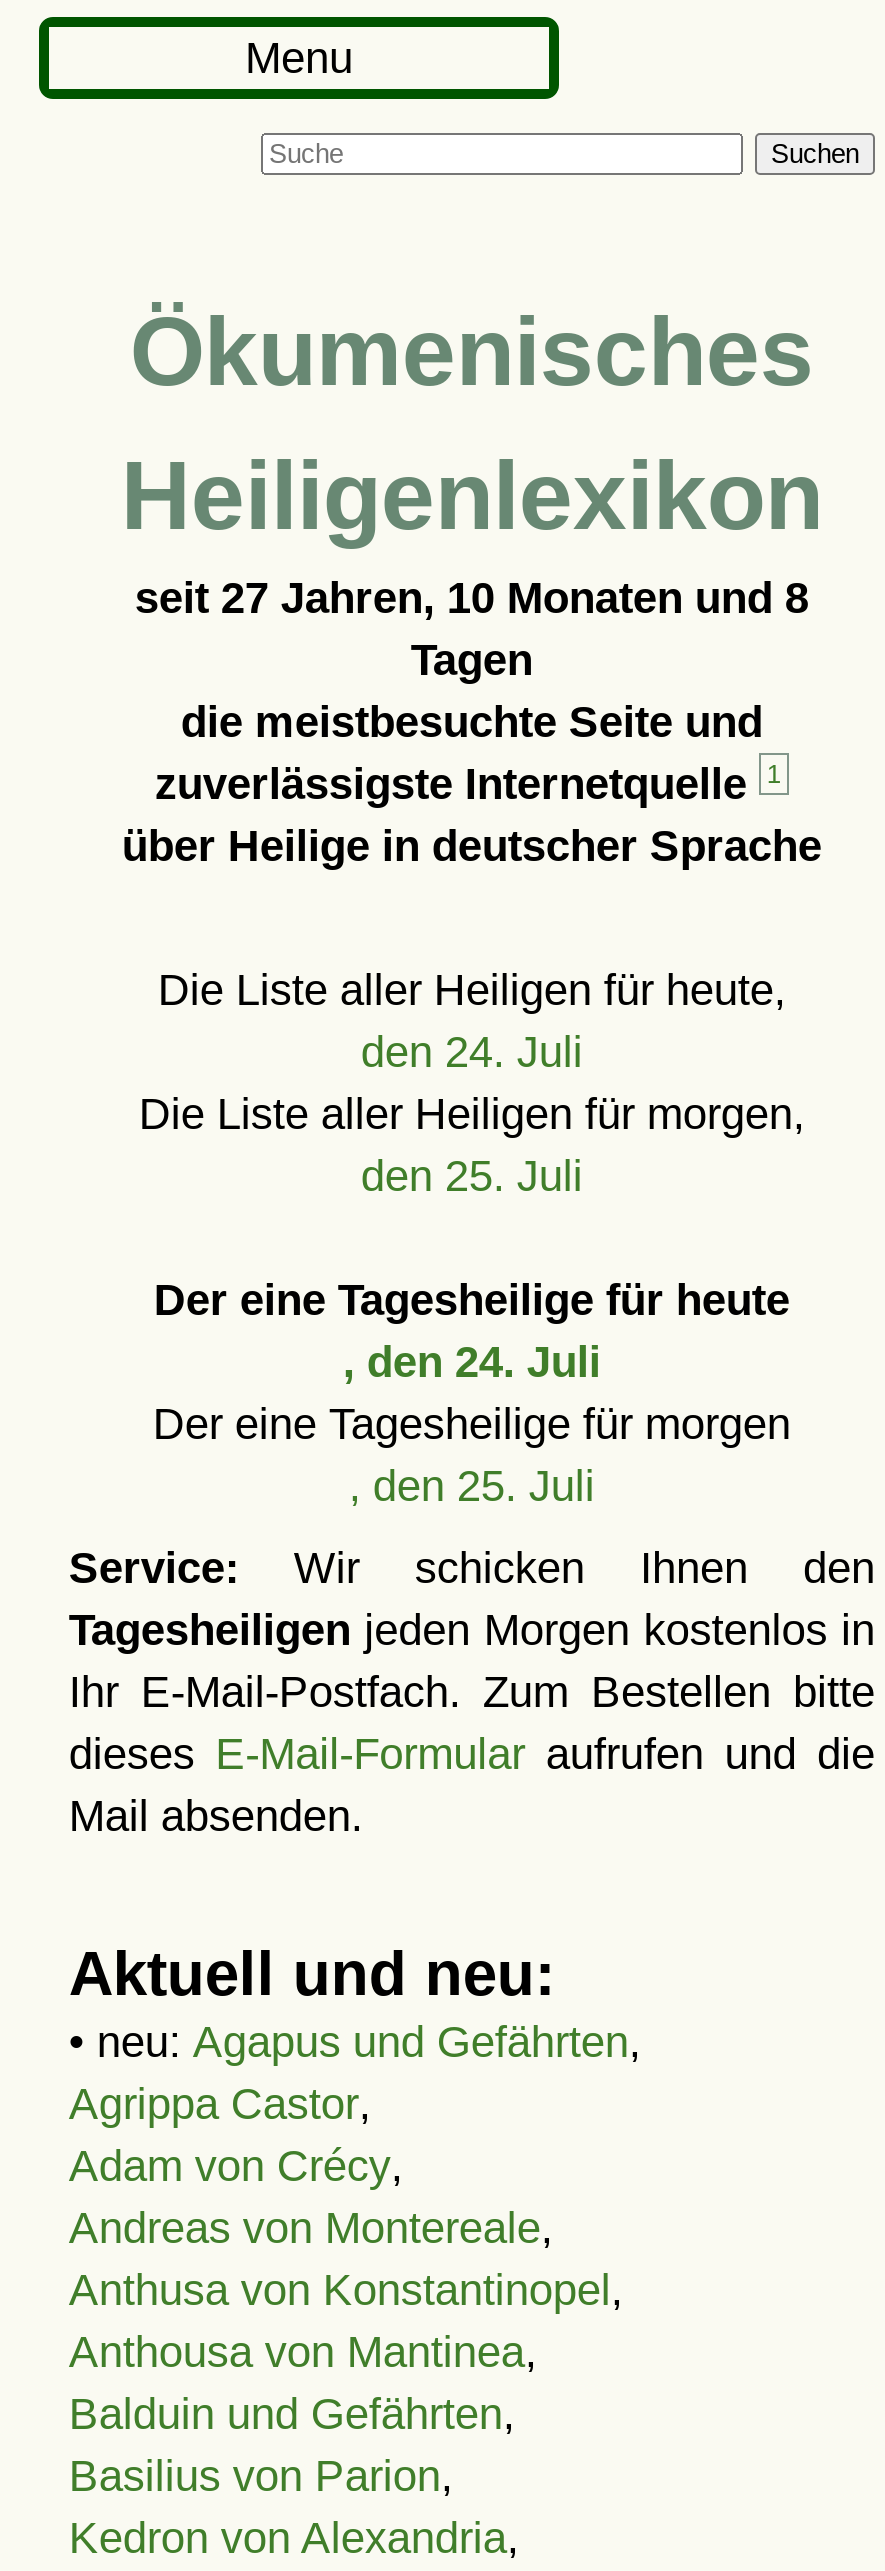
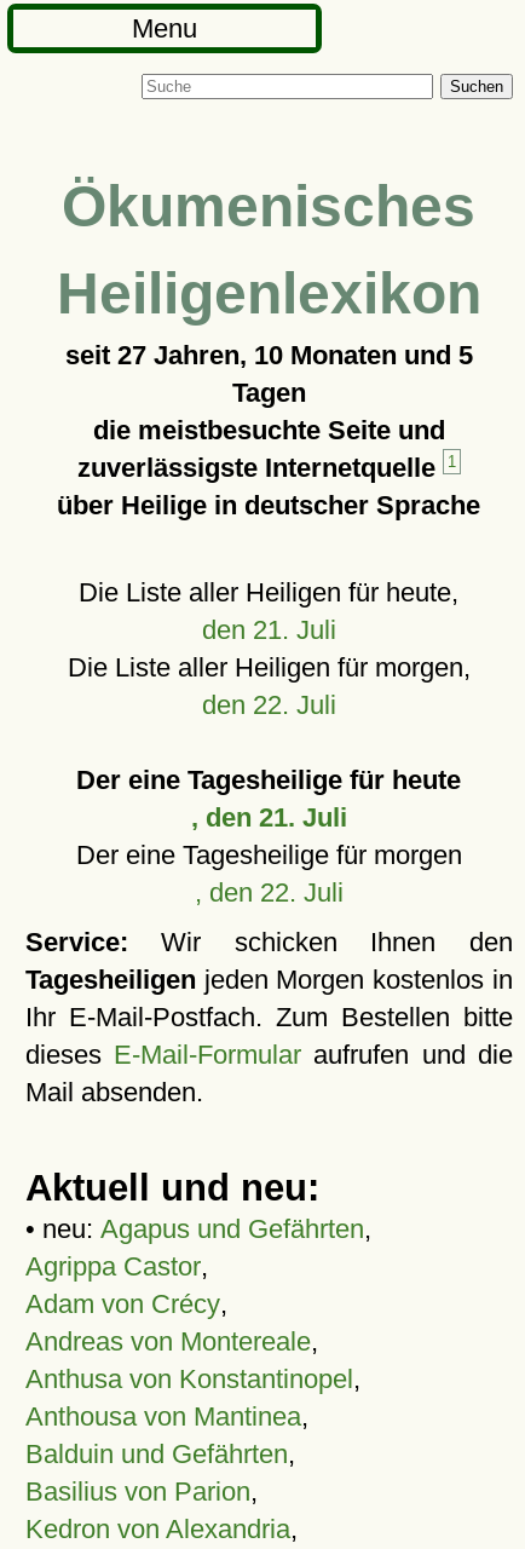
[135,573,809,623] seit 27 Jahren, 10 Monaten und 8 -> [65,340,473,370] seit 27 Jahren, 10 Monaten und 5
[361,1027,583,1077] den 24. Juli -> [202,615,336,645] den 21. Juli
[361,1151,583,1201] den 25. Juli -> [202,690,336,720] den 22. Juli
[343,1337,601,1387] , den 24. Juli -> [191,802,347,833] , den 21. Juli
[349,1461,595,1511] , den 25. Juli -> [195,877,343,908] , den 22. Juli

